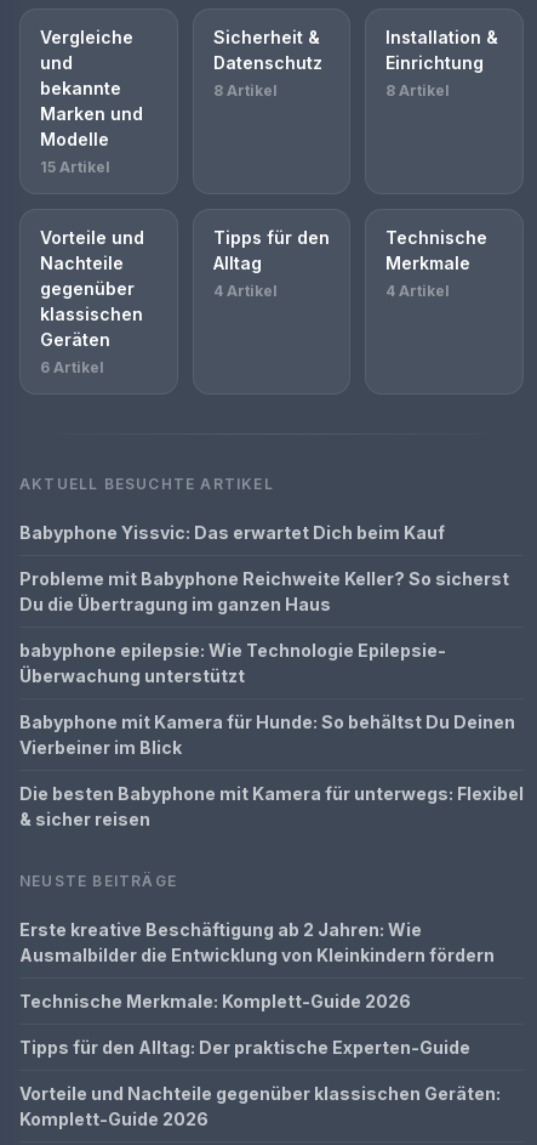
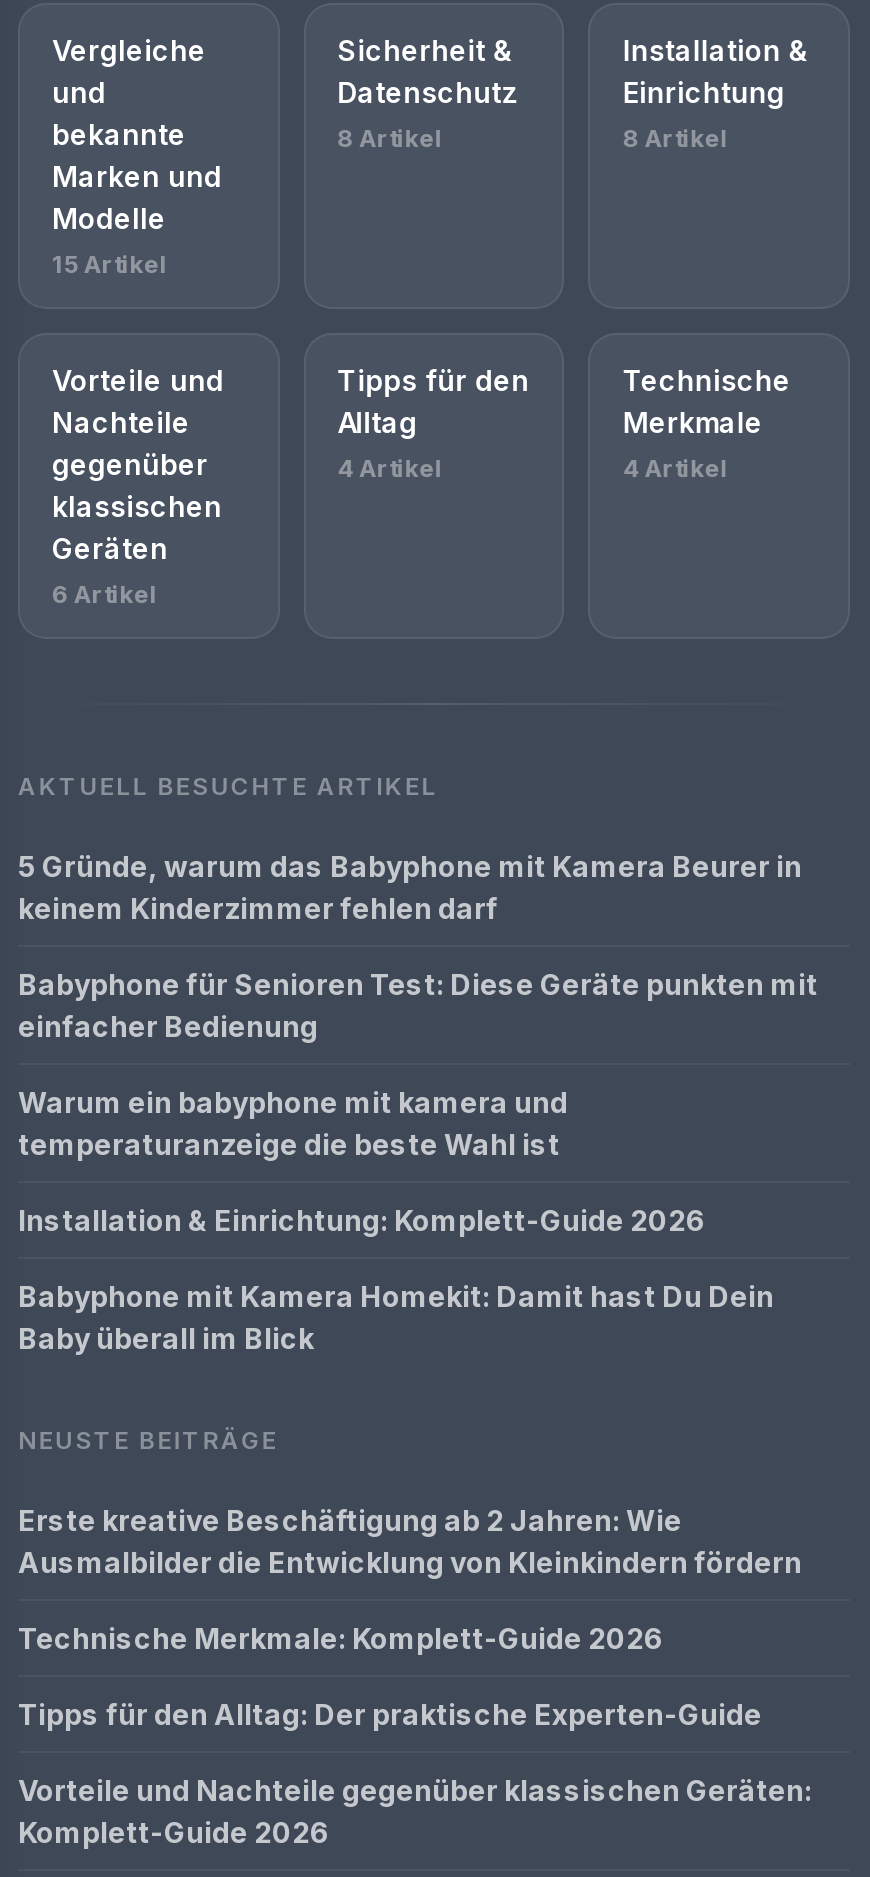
[19,522,445,543] Babyphone Yissvic: Das erwartet Dich beim Kauf -> [18,849,802,925] 5 Gründe, warum das Babyphone mit Kamera Beurer in | keinem Kinderzimmer fehlen darf
[19,568,509,614] Probleme mit Babyphone Reichweite Keller? So sicherst | Du die Übertragung im ganzen Haus -> [18,967,818,1043] Babyphone für Senioren Test: Diese Geräte punkten mit | einfacher Bedienung
[19,640,446,686] babyphone epilepsie: Wie Technologie Epilepsie- | Überwachung unterstützt -> [18,1085,568,1161] Warum ein babyphone mit kamera und | temperaturanzeige die beste Wahl ist
[19,712,515,758] Babyphone mit Kamera für Hunde: So behältst Du Deinen | Vierbeiner im Blick -> [18,1203,706,1237] Installation & Einrichtung: Komplett-Guide 2026
[19,783,524,829] Die besten Babyphone mit Kamera für unterwegs: Flexibel | & sicher reisen -> [18,1279,774,1355] Babyphone mit Kamera Homekit: Damit hast Du Dein | Baby überall im Blick

